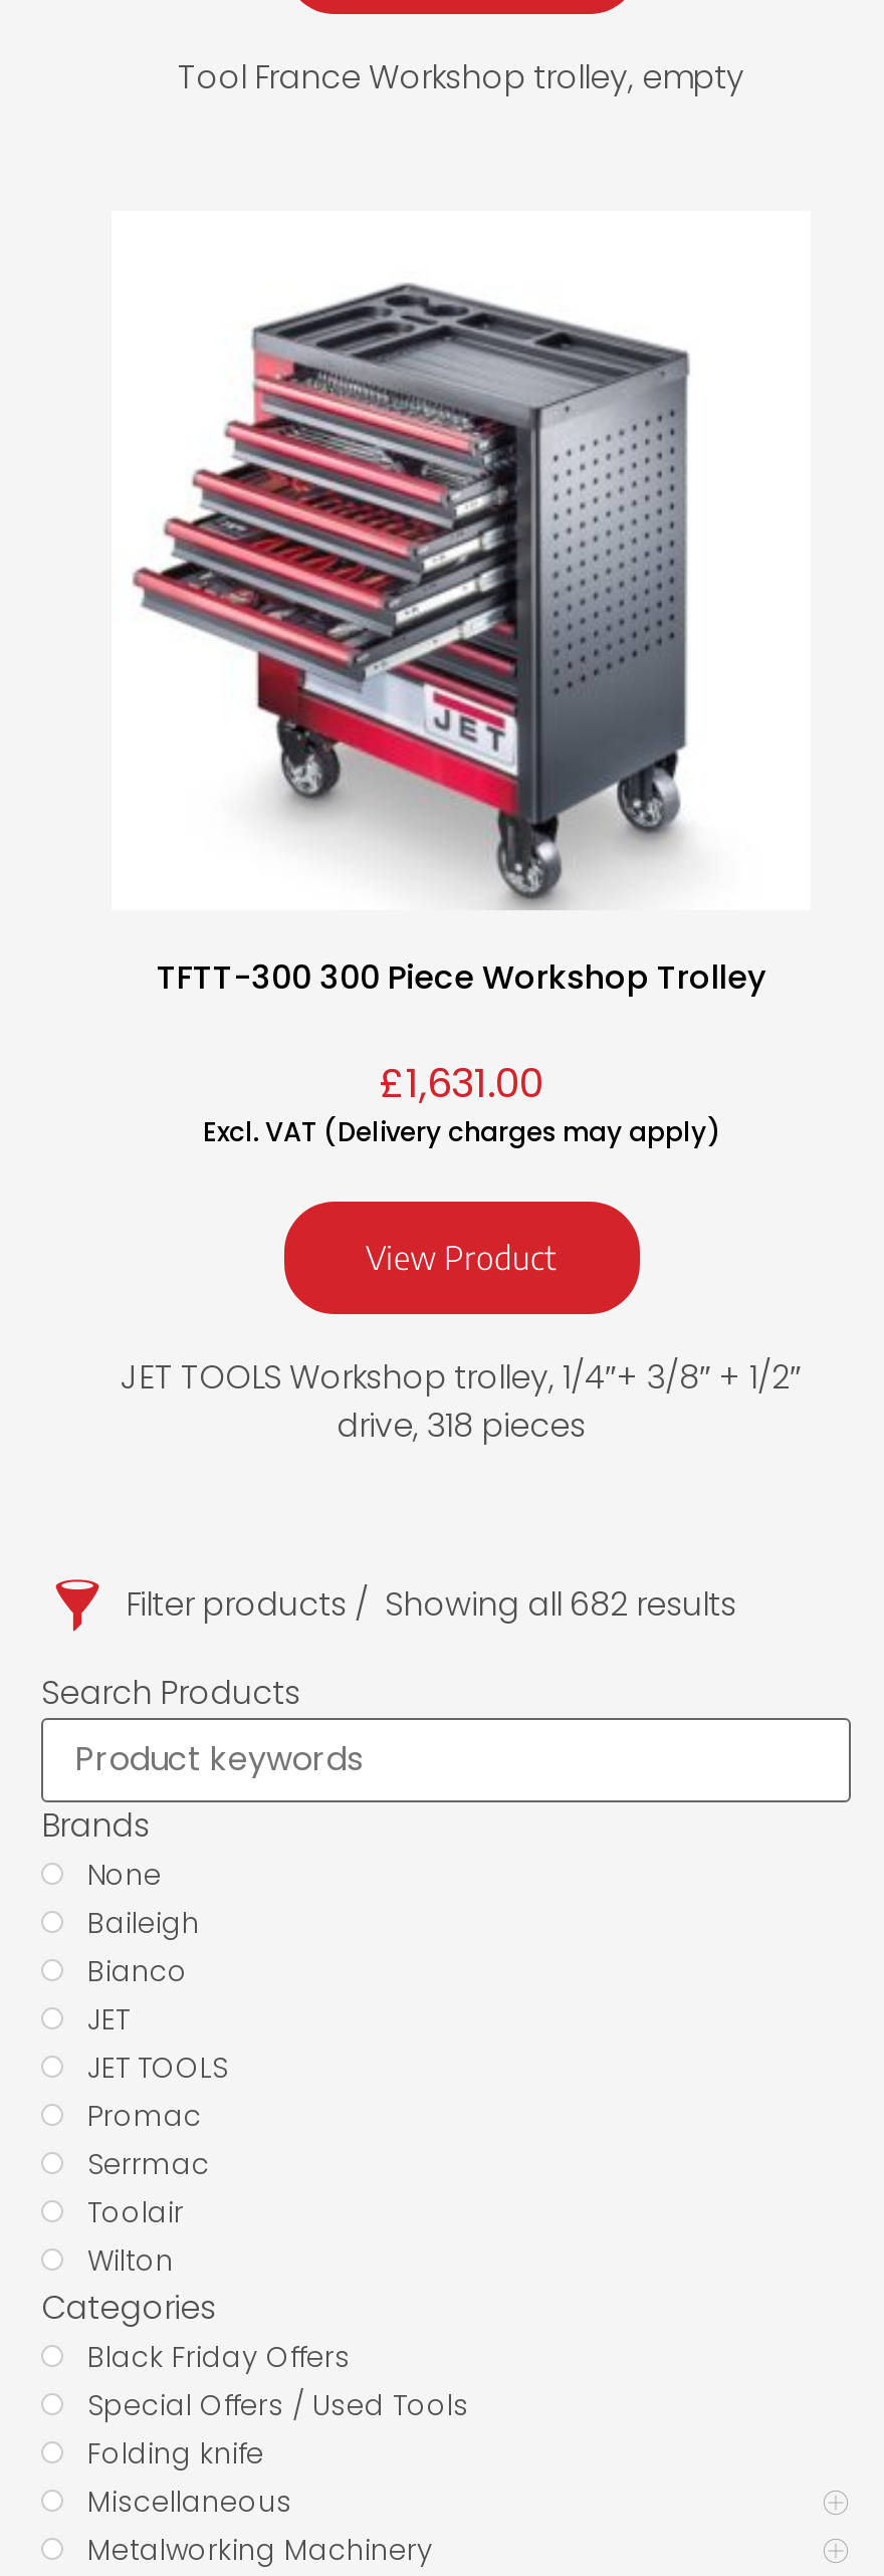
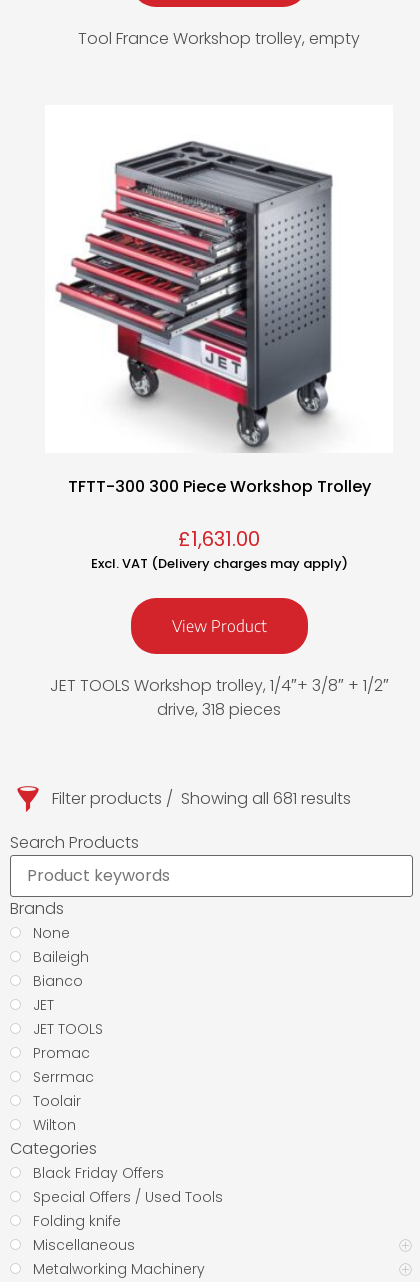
[377,1581,736,1627] Showing all 682 results -> [177,787,351,810] Showing all 681 results

